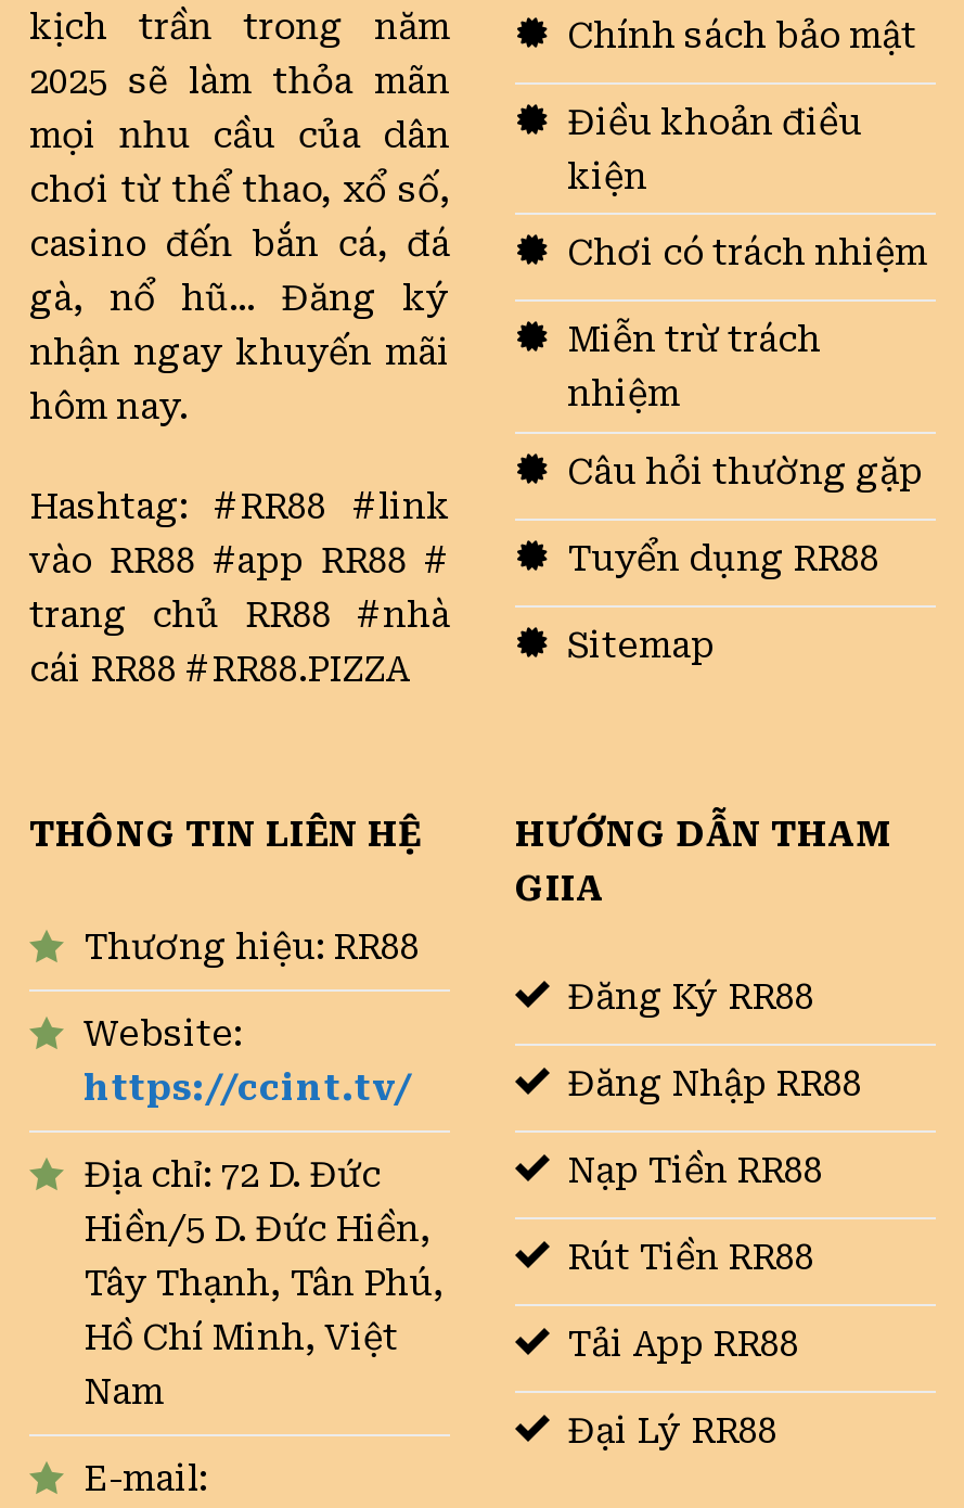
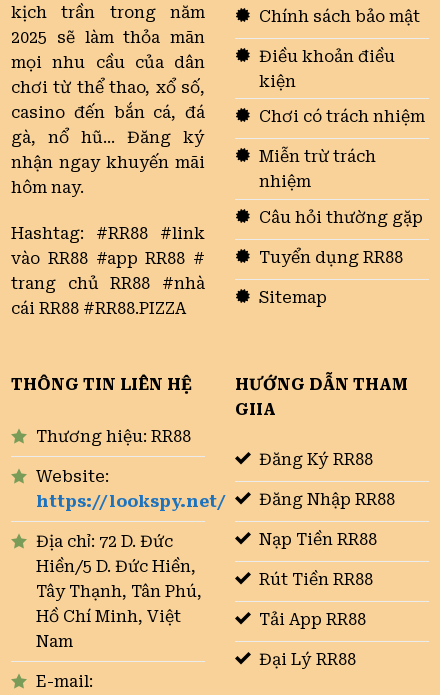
[83,1069,413,1110] https://ccint.tv/ -> [36,492,226,511] https://lookspy.net/

